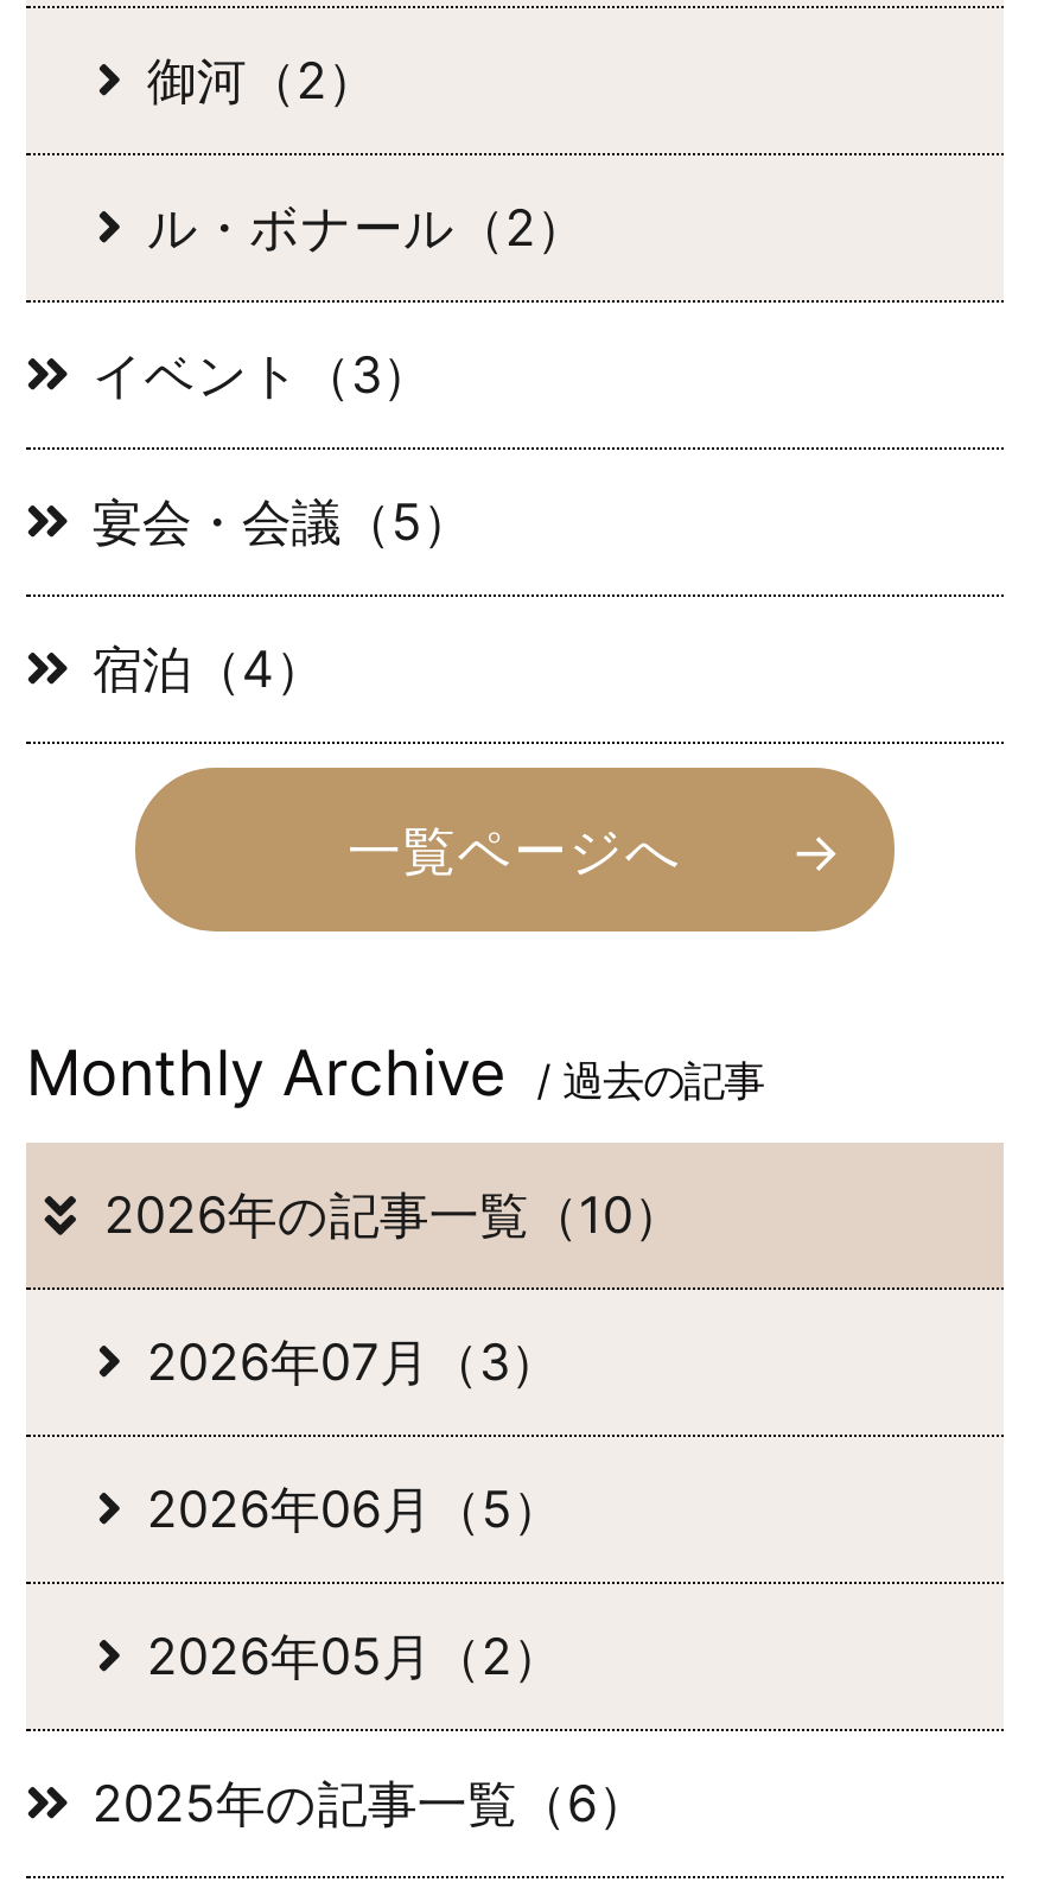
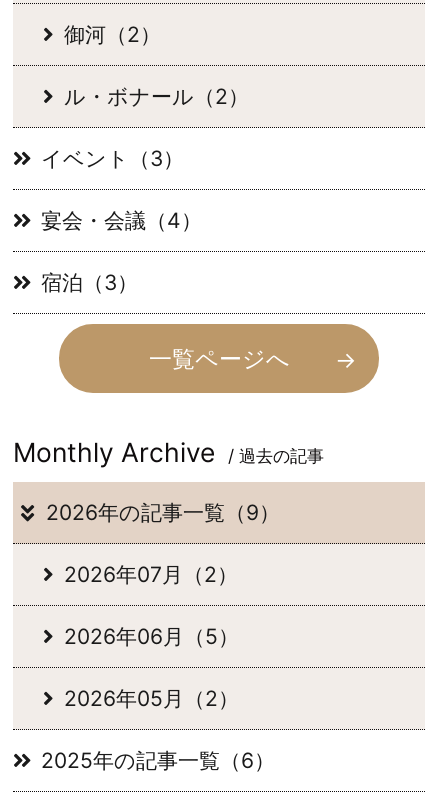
[92,493,472,552] 宴会・会議（5） -> [41,208,202,233] 宴会・会議（4）
[92,640,325,699] 宿泊（4） -> [41,270,138,295] 宿泊（3）
[104,1186,683,1245] 2026年の記事一覧（10） -> [46,500,280,525] 2026年の記事一覧（9）
[147,1333,560,1393] 2026年07月（3） -> [64,562,238,587] 2026年07月（2）

